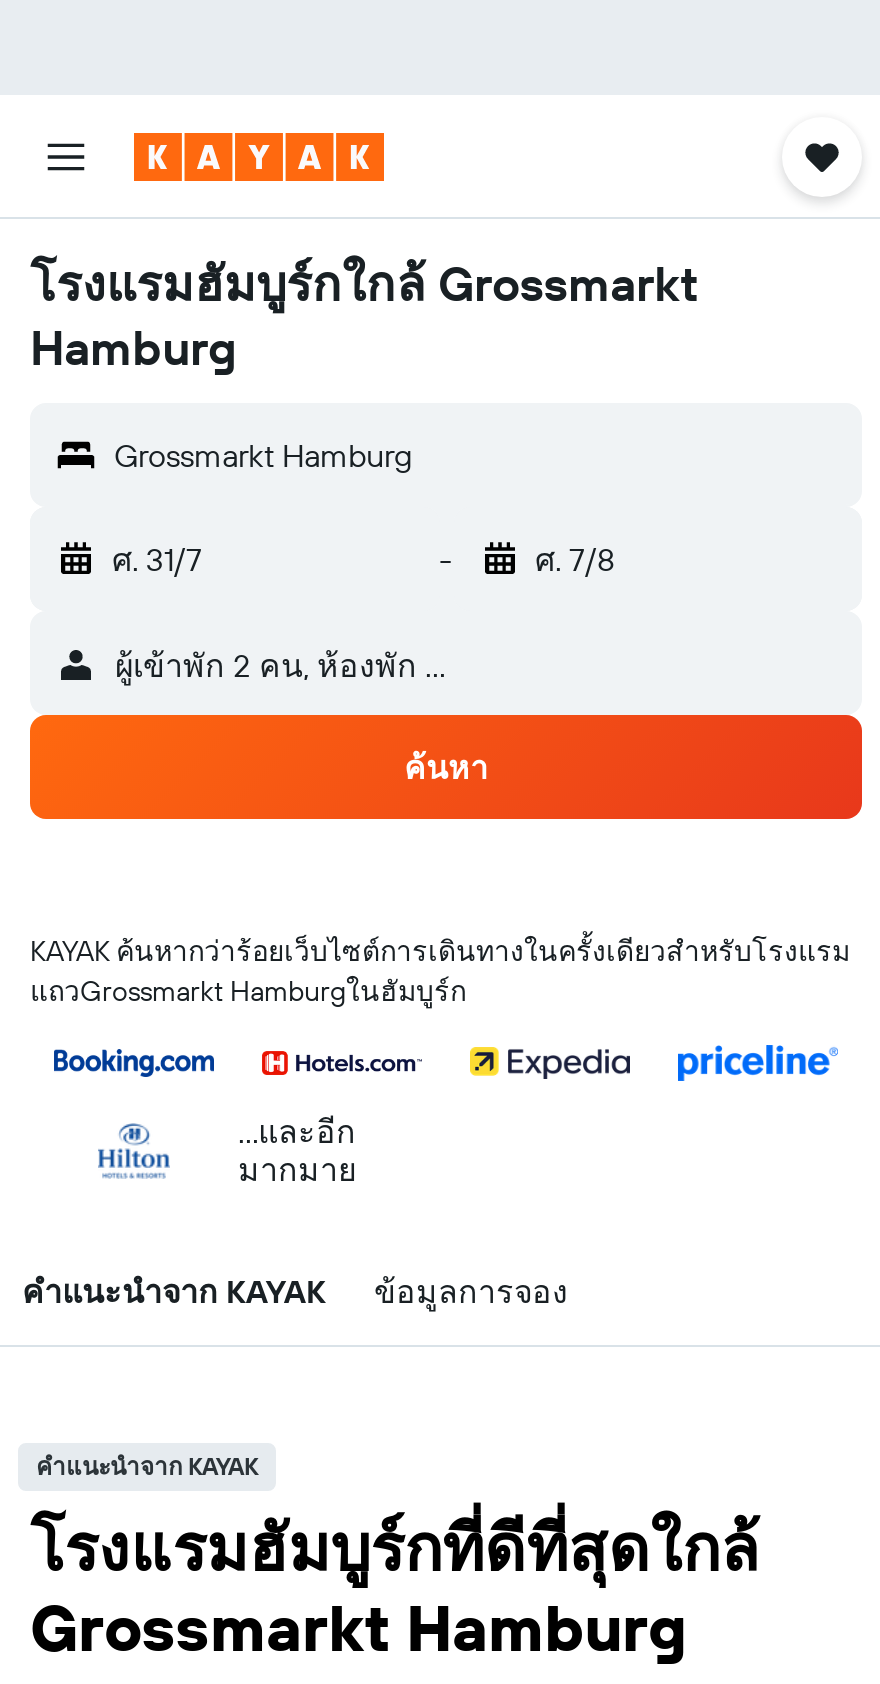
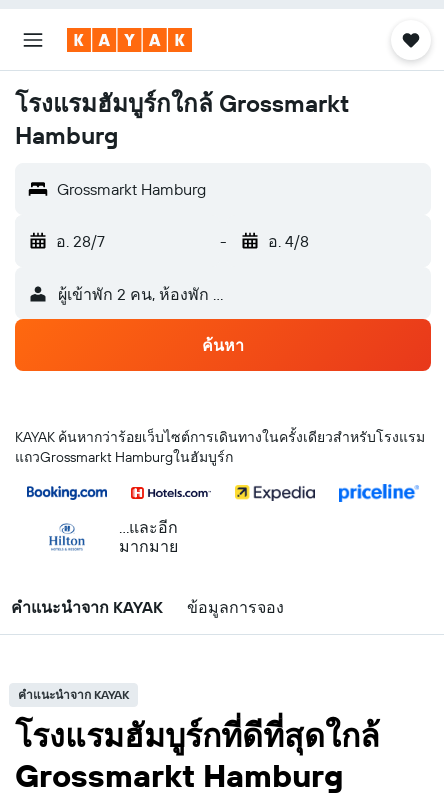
[112,539,202,579] ศ. 31/7 -> [56,231,105,251] อ. 28/7
[535,539,615,579] ศ. 7/8 -> [267,231,308,251] อ. 4/8

